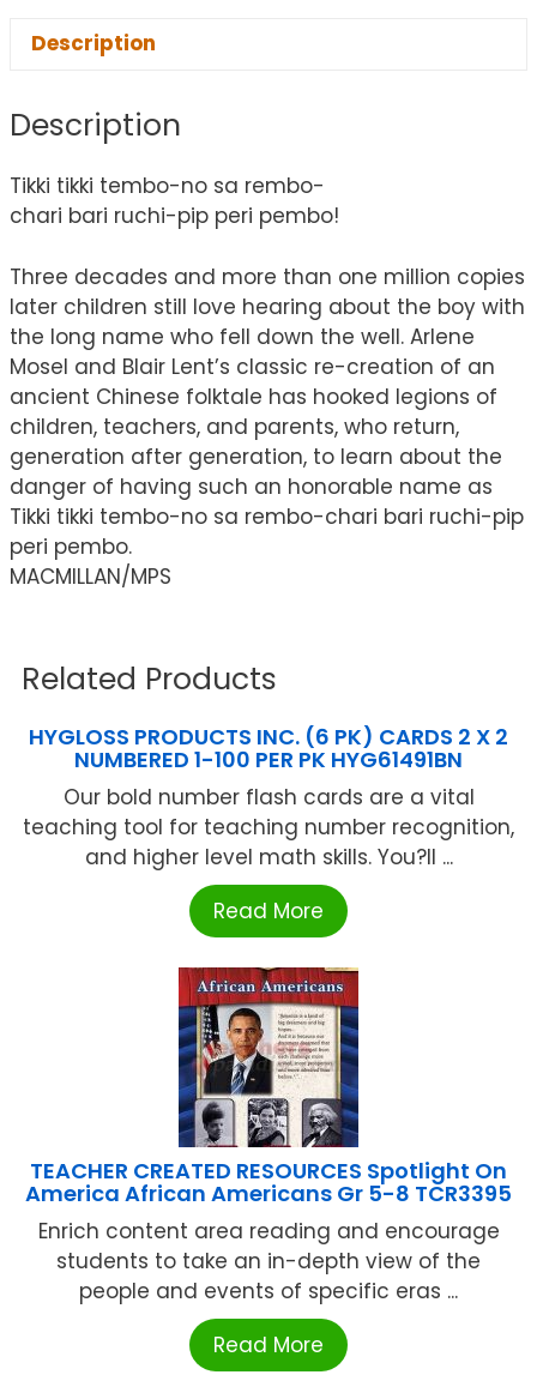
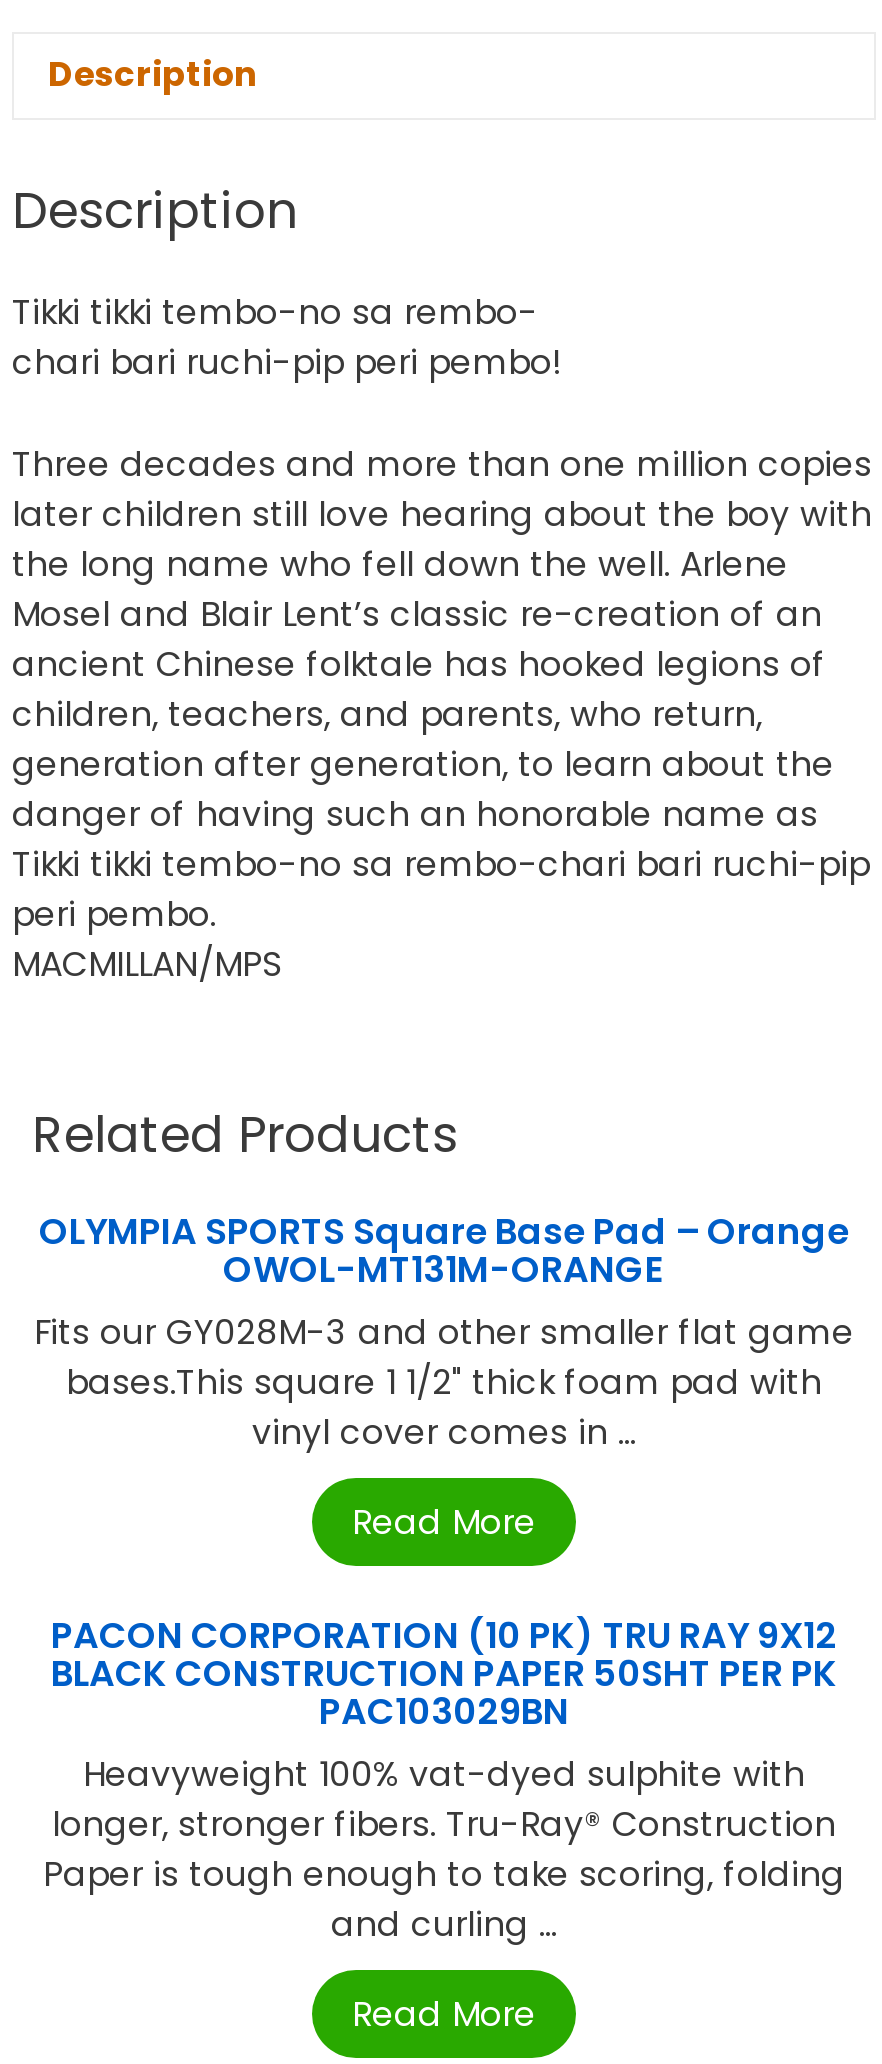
[23,722,514,871] HYGLOSS PRODUCTS INC. (6 PK) CARDS 2 X 2 | NUMBERED 1-100 PER PK HYG61491BN | Our bold number flash cards are a vital | teaching tool for teaching number recognition, | and higher level math skills. You?ll ... -> [34,1206,854,1456] OLYMPIA SPORTS Square Base Pad – Orange | OWOL-MT131M-ORANGE | Fits our GY028M-3 and other smaller flat game | bases.This square 1 1/2" thick foam pad with | vinyl cover comes in ...
[25,1156,512,1305] TEACHER CREATED RESOURCES Spotlight On | America African Americans Gr 5-8 TCR3395 | Enrich content area reading and encourage | students to take an in-depth view of the | people and events of specific eras ... -> [43,1610,845,1948] PACON CORPORATION (10 PK) TRU RAY 9X12 | BLACK CONSTRUCTION PAPER 50SHT PER PK | PAC103029BN | Heavyweight 100% vat-dyed sulphite with | longer, stronger fibers. Tru-Ray® Construction | Paper is tough enough to take scoring, folding | and curling ...

